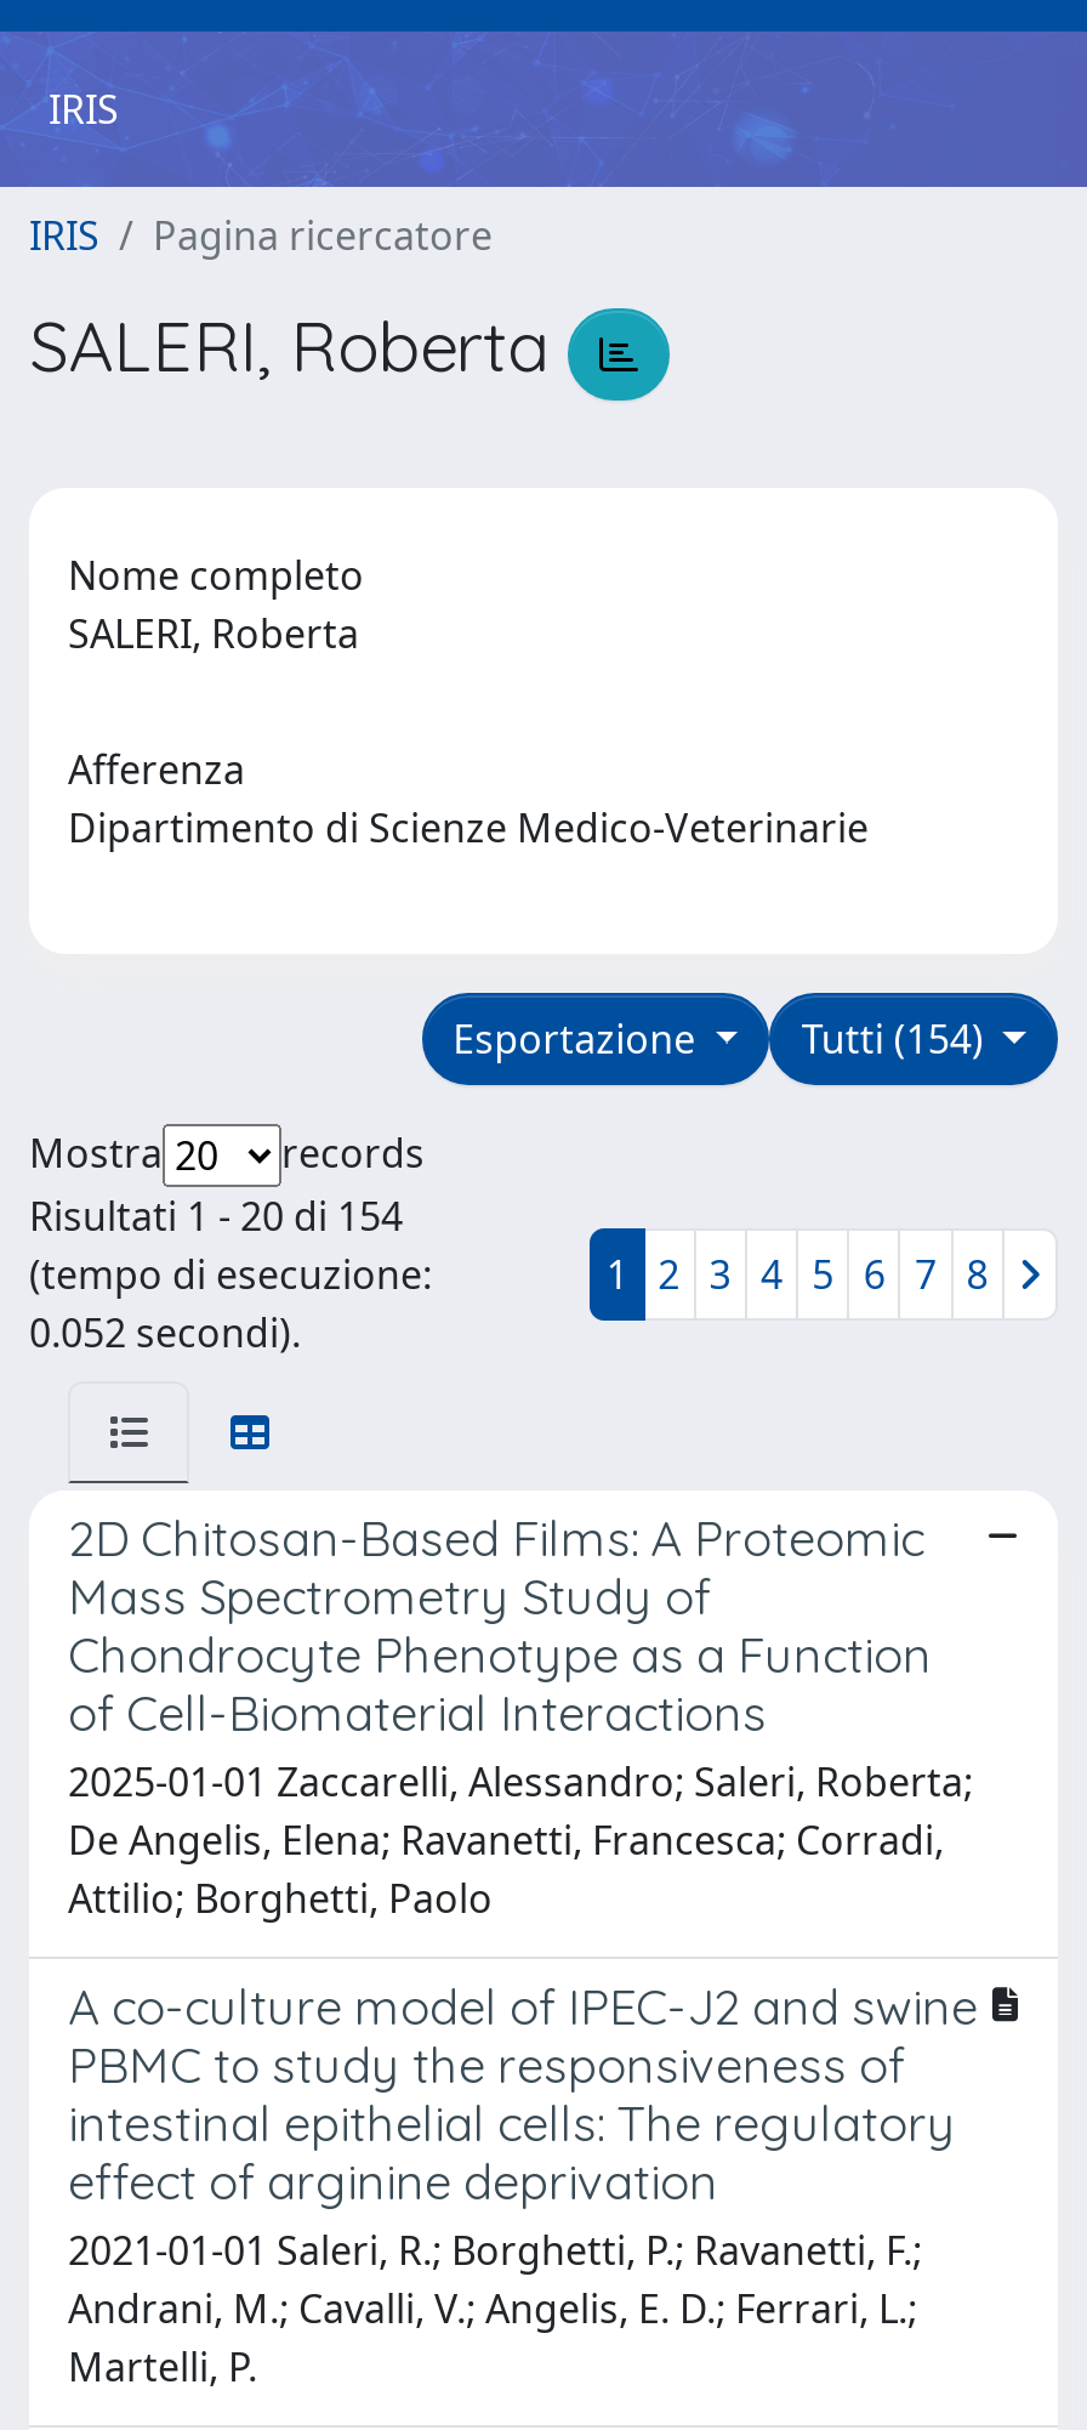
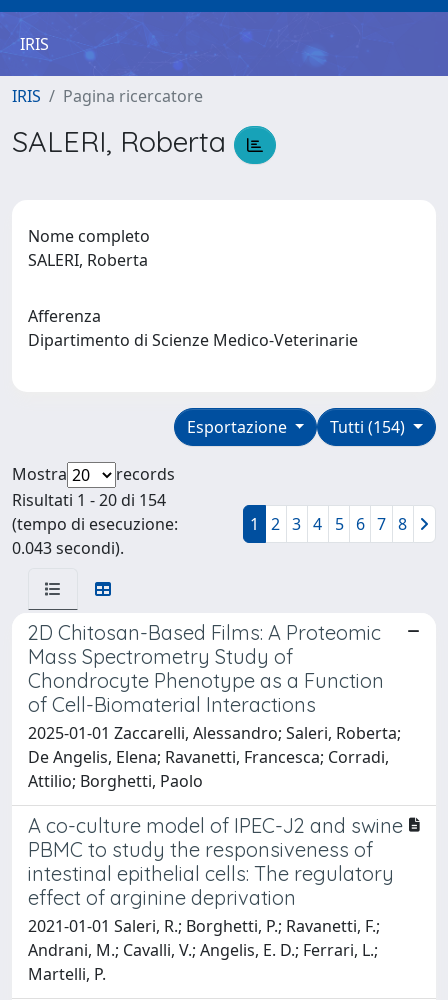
[29,1306,301,1359] 0.052 secondi). -> [12,537,124,559] 0.043 secondi).

